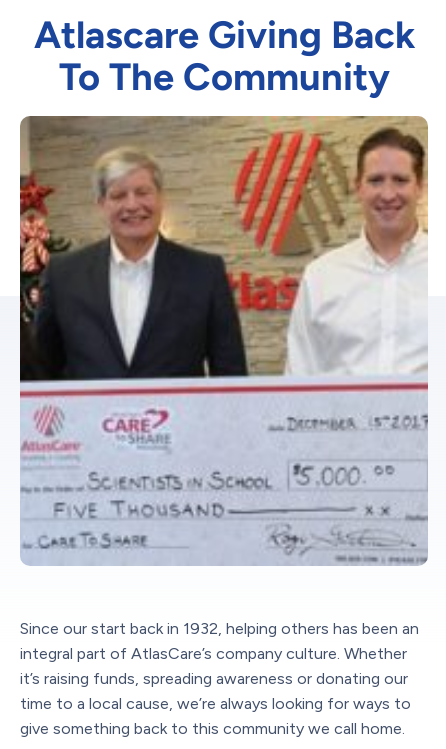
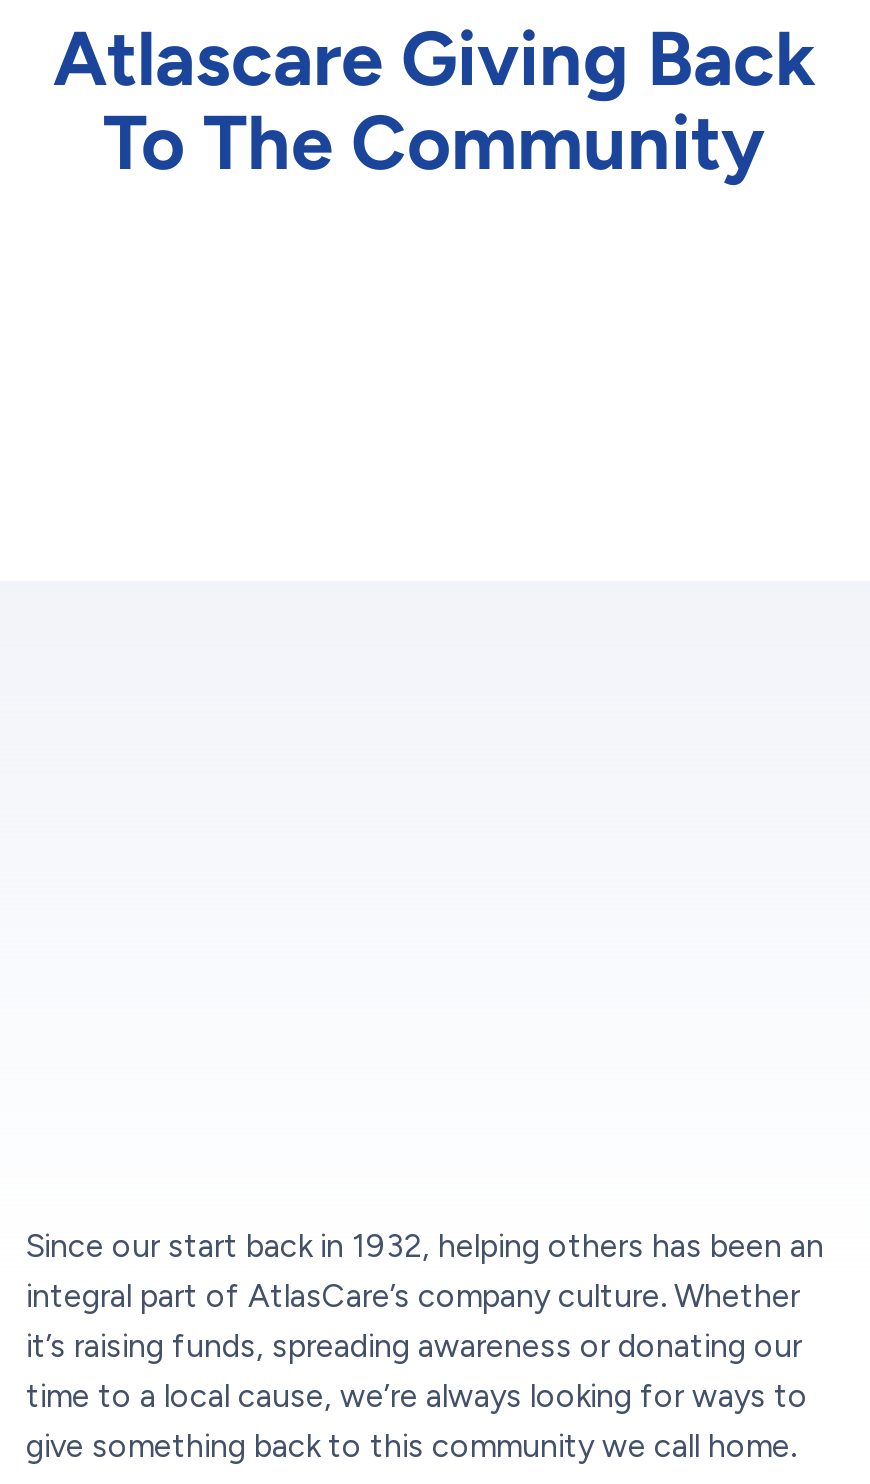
[19,115,429,566] [image] -> none

